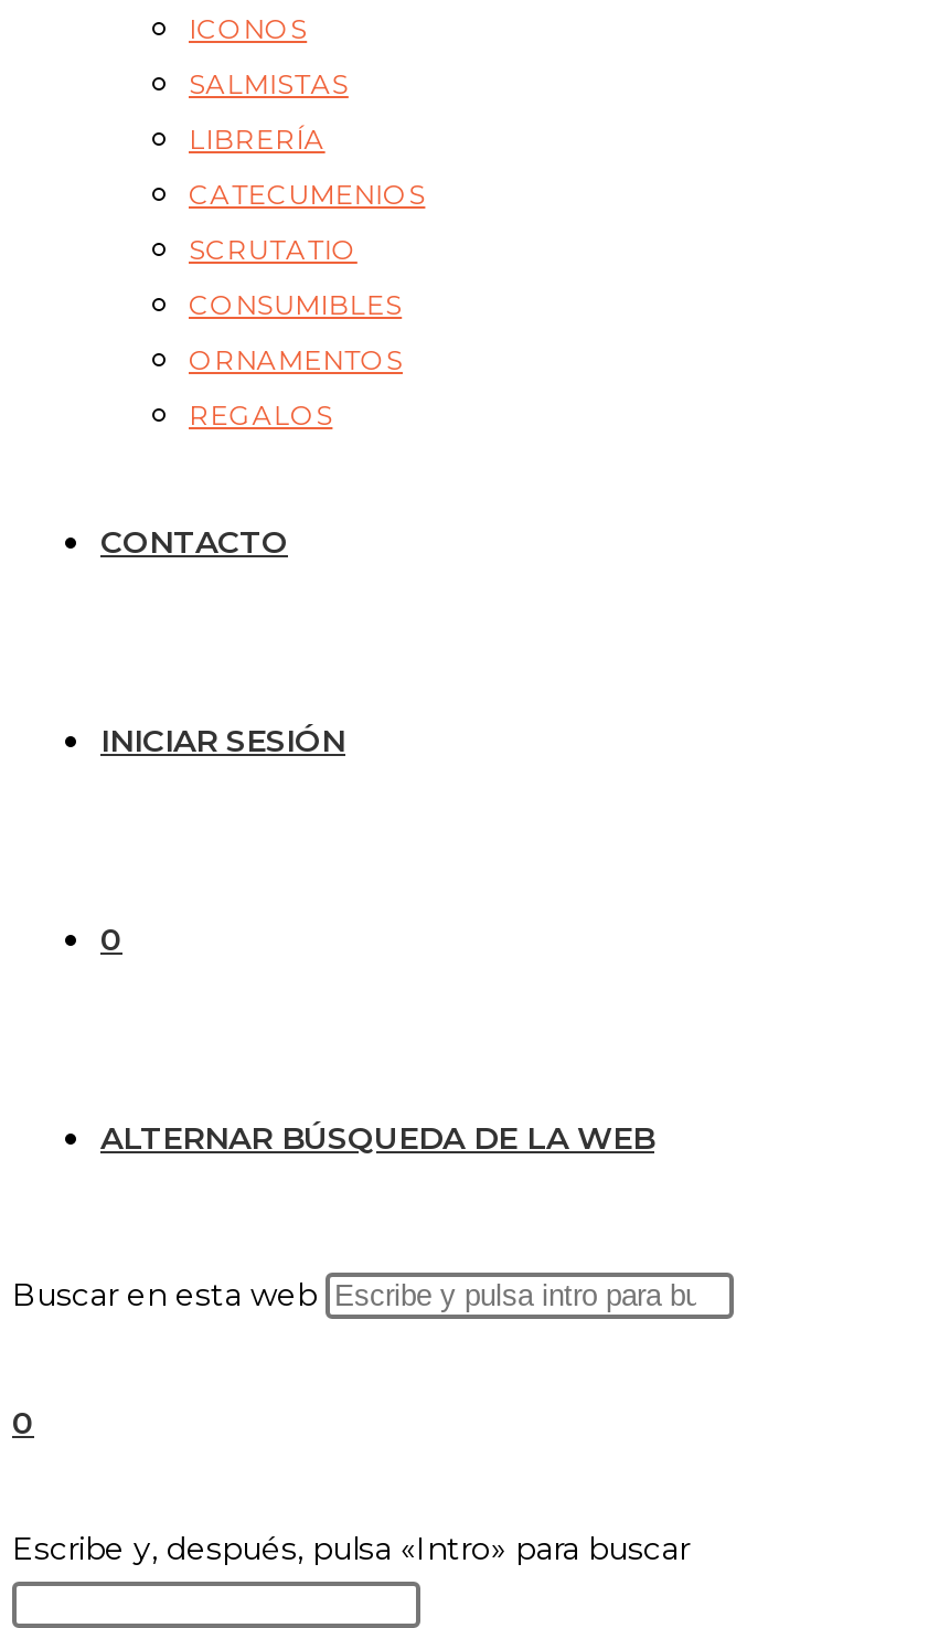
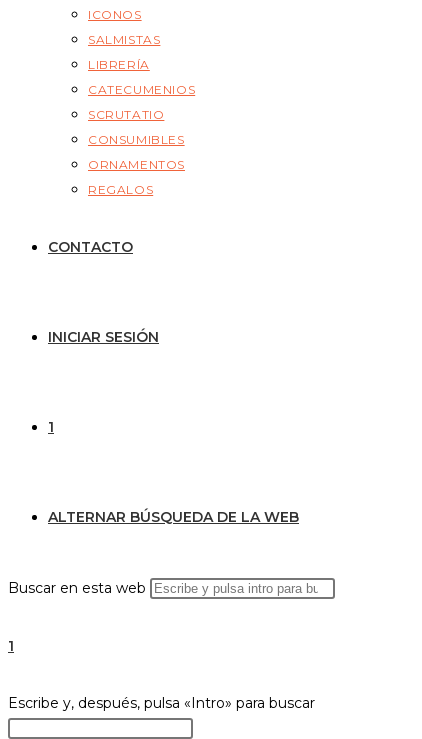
[100,919,122,959] 0 -> [48,418,54,436] 1
[12,1403,34,1443] 0 -> [8,637,14,655] 1

